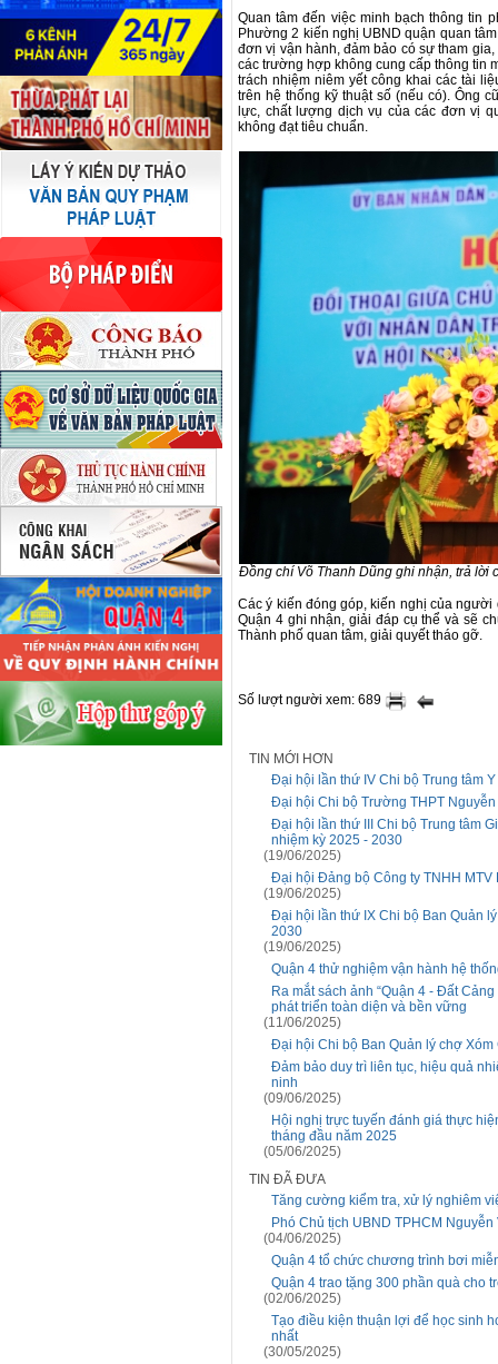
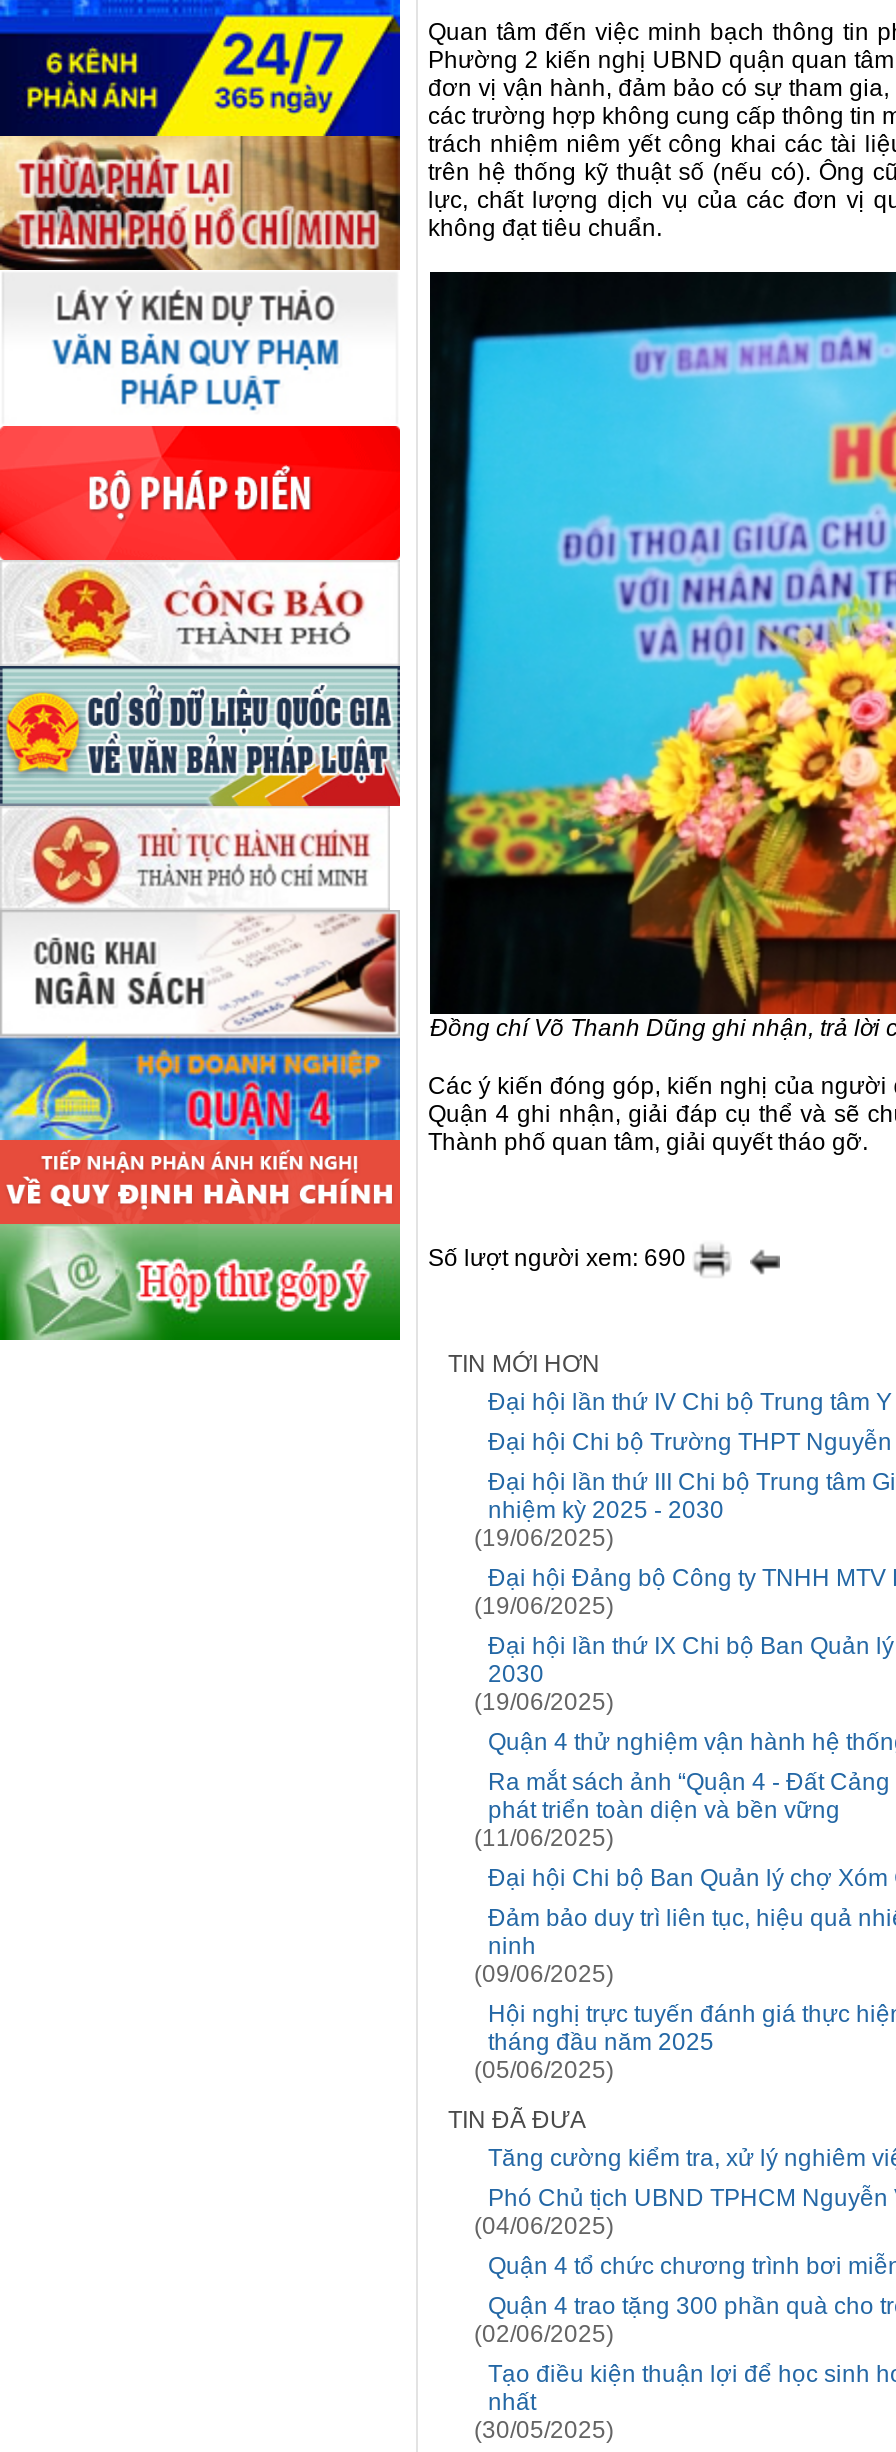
[238,692,385,708] Số lượt người xem: 689 -> [428,1244,692,1272] Số lượt người xem: 690

